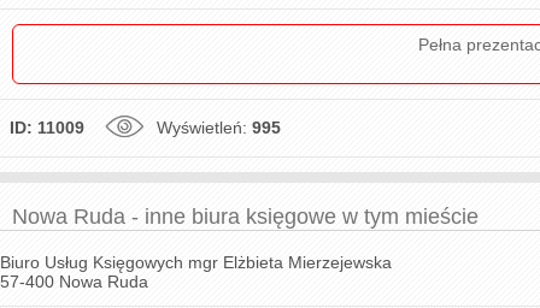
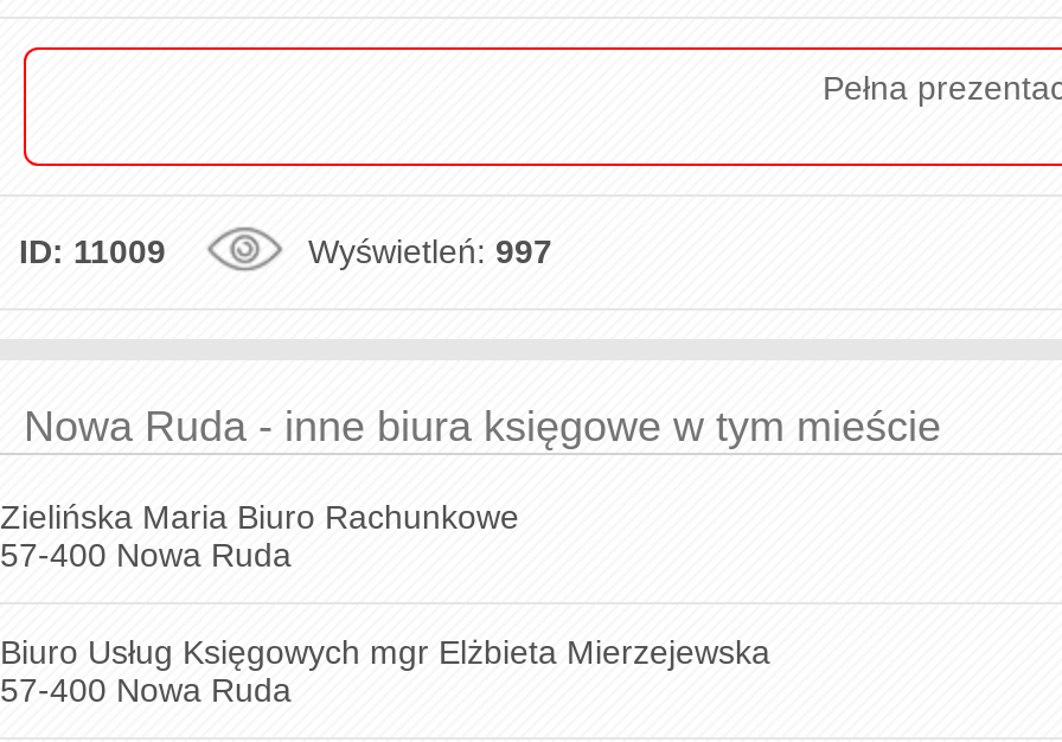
[147,118,281,137] Wyświetleń: 995 -> [289,232,552,270] Wyświetleń: 997
none -> [0,498,519,574] Zielińska Maria Biuro Rachunkowe | 57-400 Nowa Ruda

